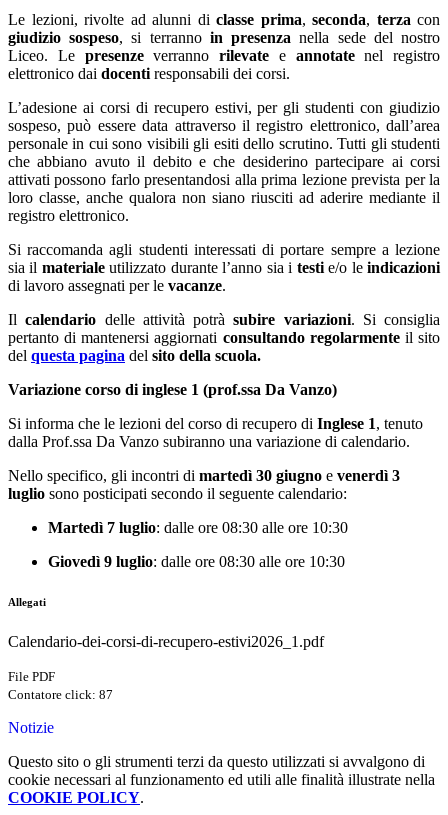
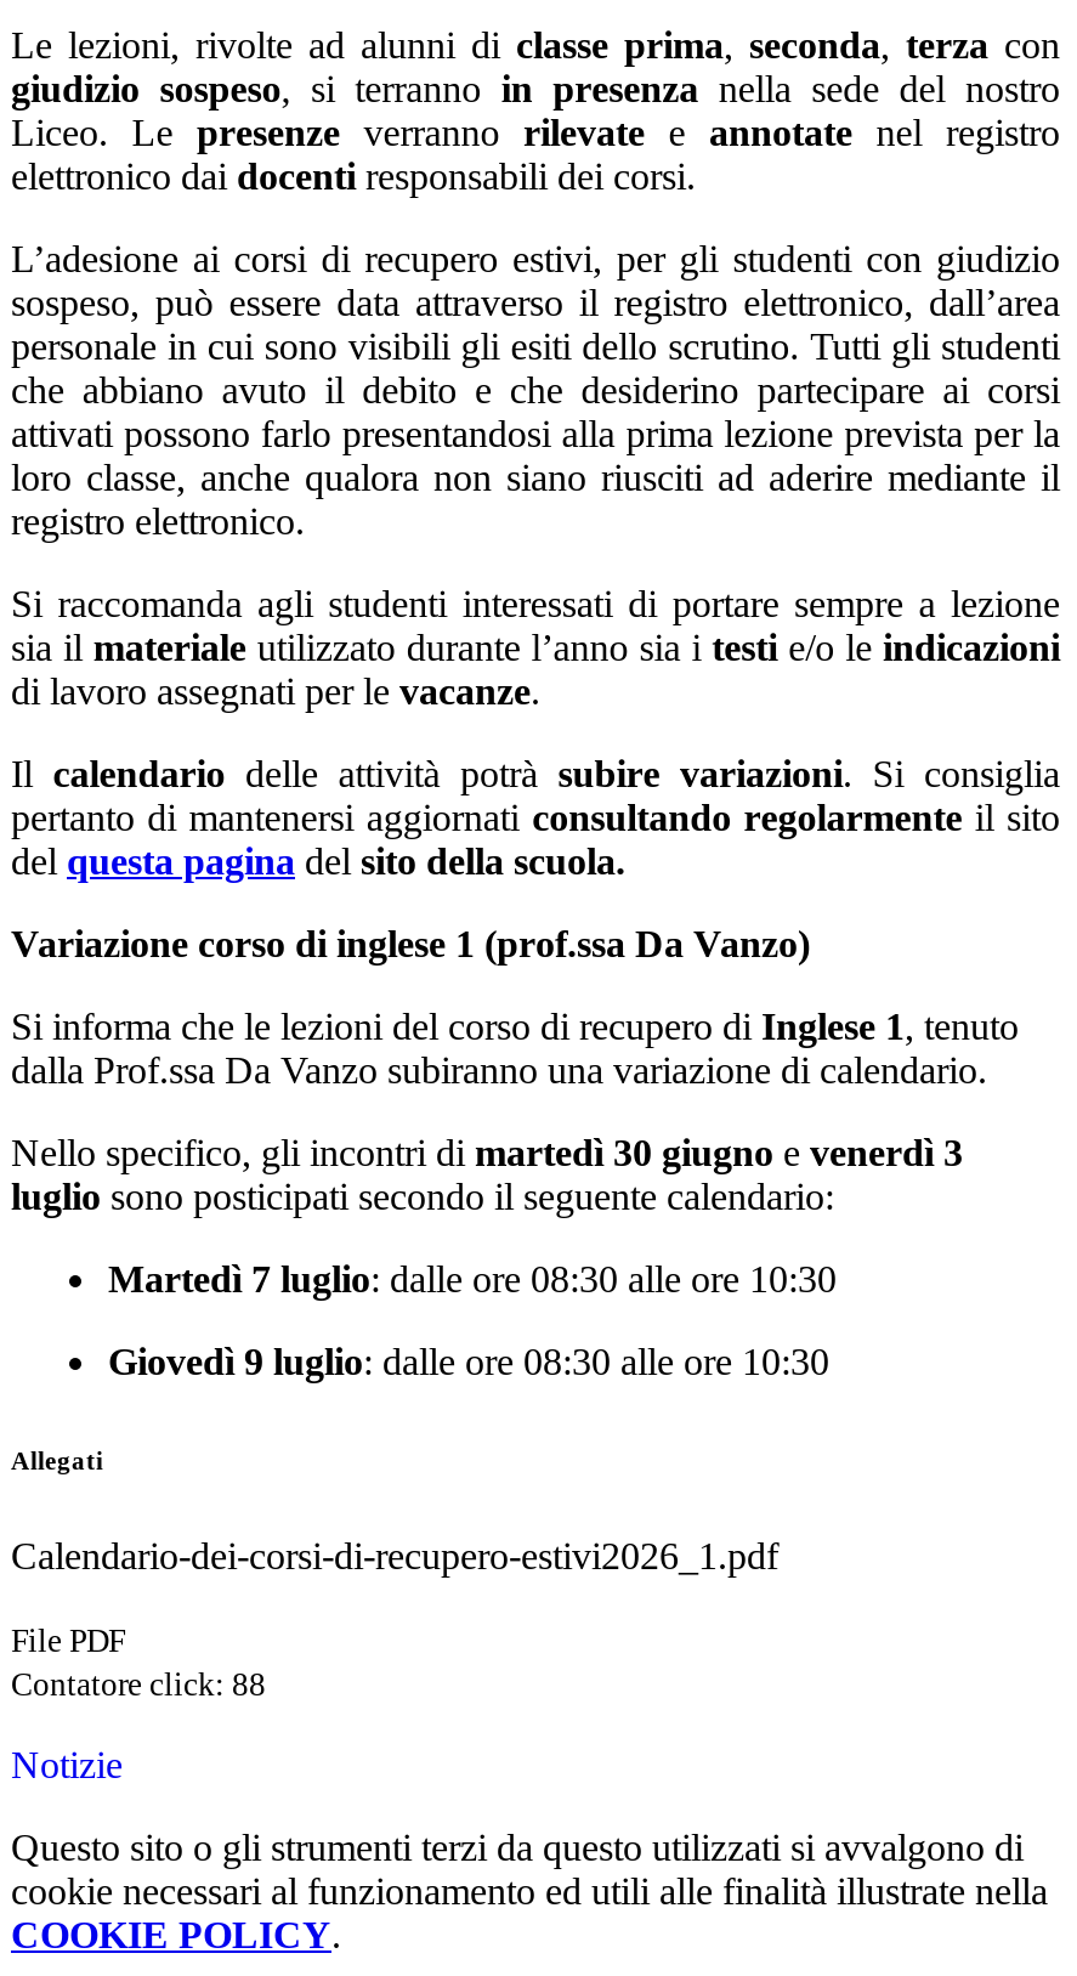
[8,687,113,702] Contatore click: 87 -> [11,1667,266,1703] Contatore click: 88

